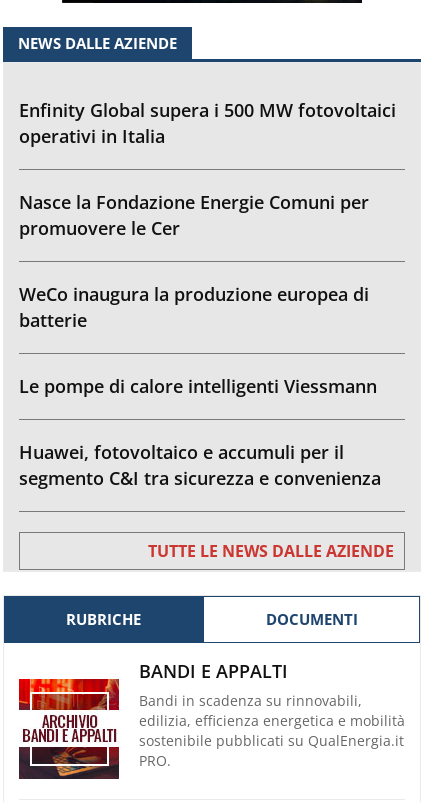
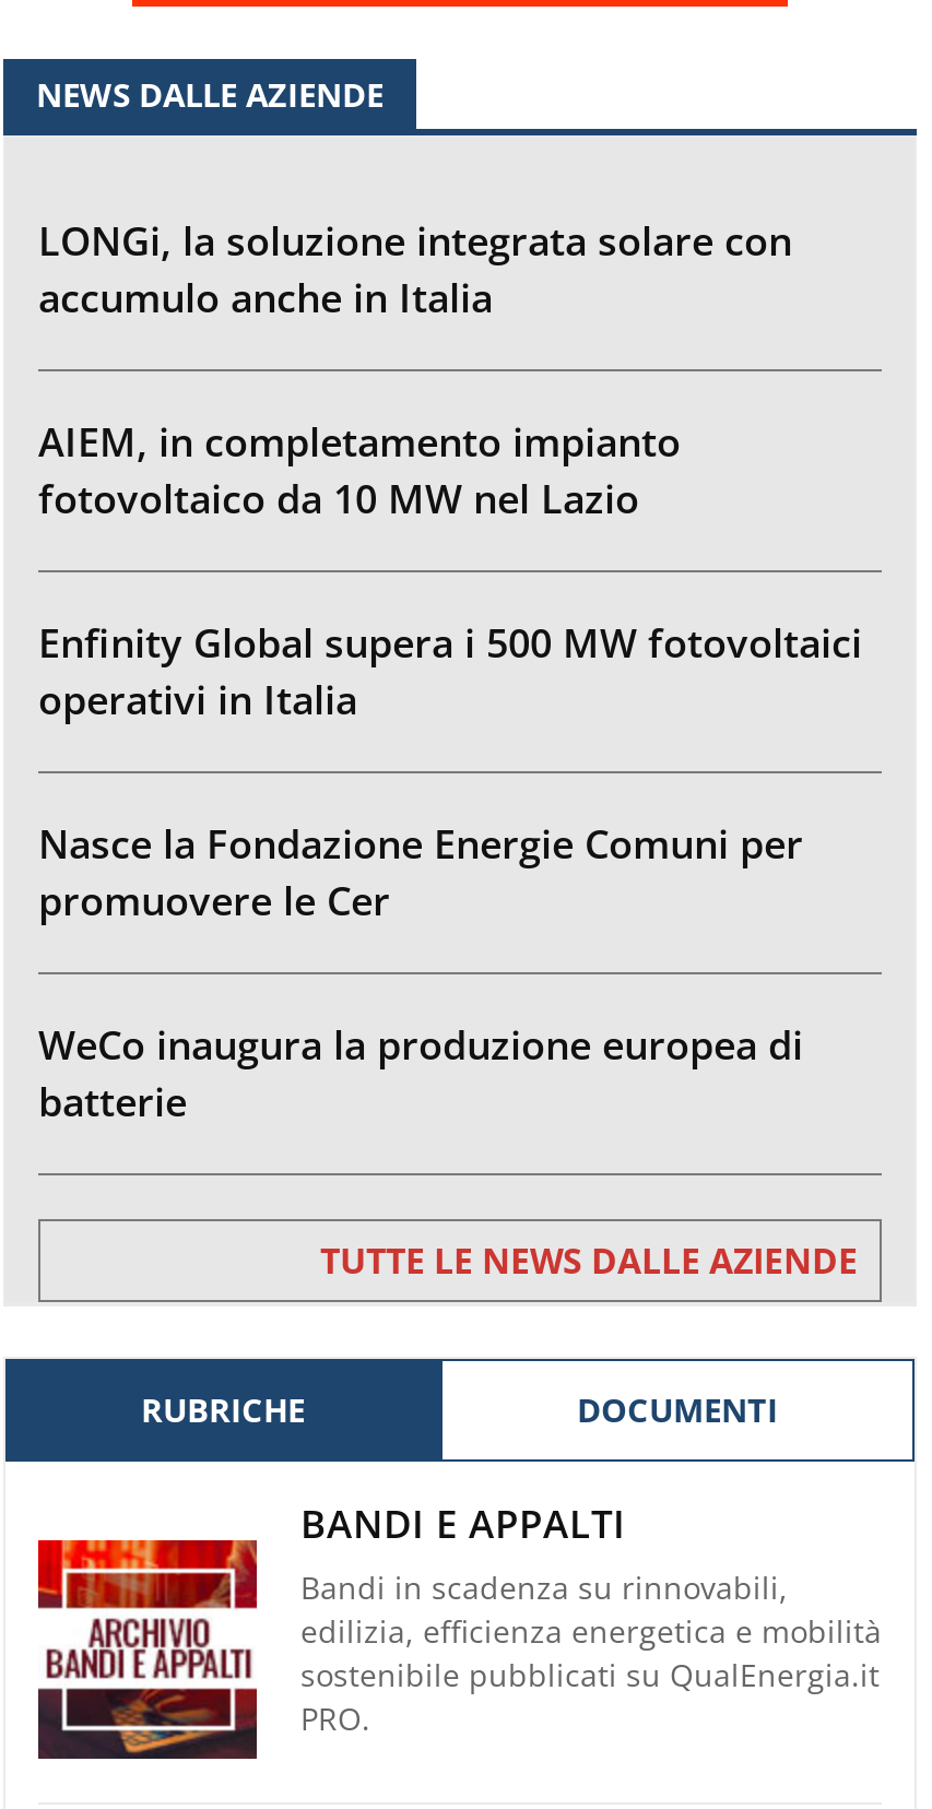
none -> [38,213,792,524] LONGi, la soluzione integrata solare con | accumulo anche in Italia | AIEM, in completamento impianto | fotovoltaico da 10 MW nel Lazio
moved [19,98,396,332] -> [38,615,862,1127]: Enfinity Global supera i 500 MW fotovoltaici | operativi in Italia | Nasce la Fondazione Energie Comuni per | promuovere le Cer | WeCo inaugura la produzione europea di | batterie
[19,374,381,490] Le pompe di calore intelligenti Viessmann | Huawei, fotovoltaico e accumuli per il | segmento C&I tra sicurezza e convenienza -> none

